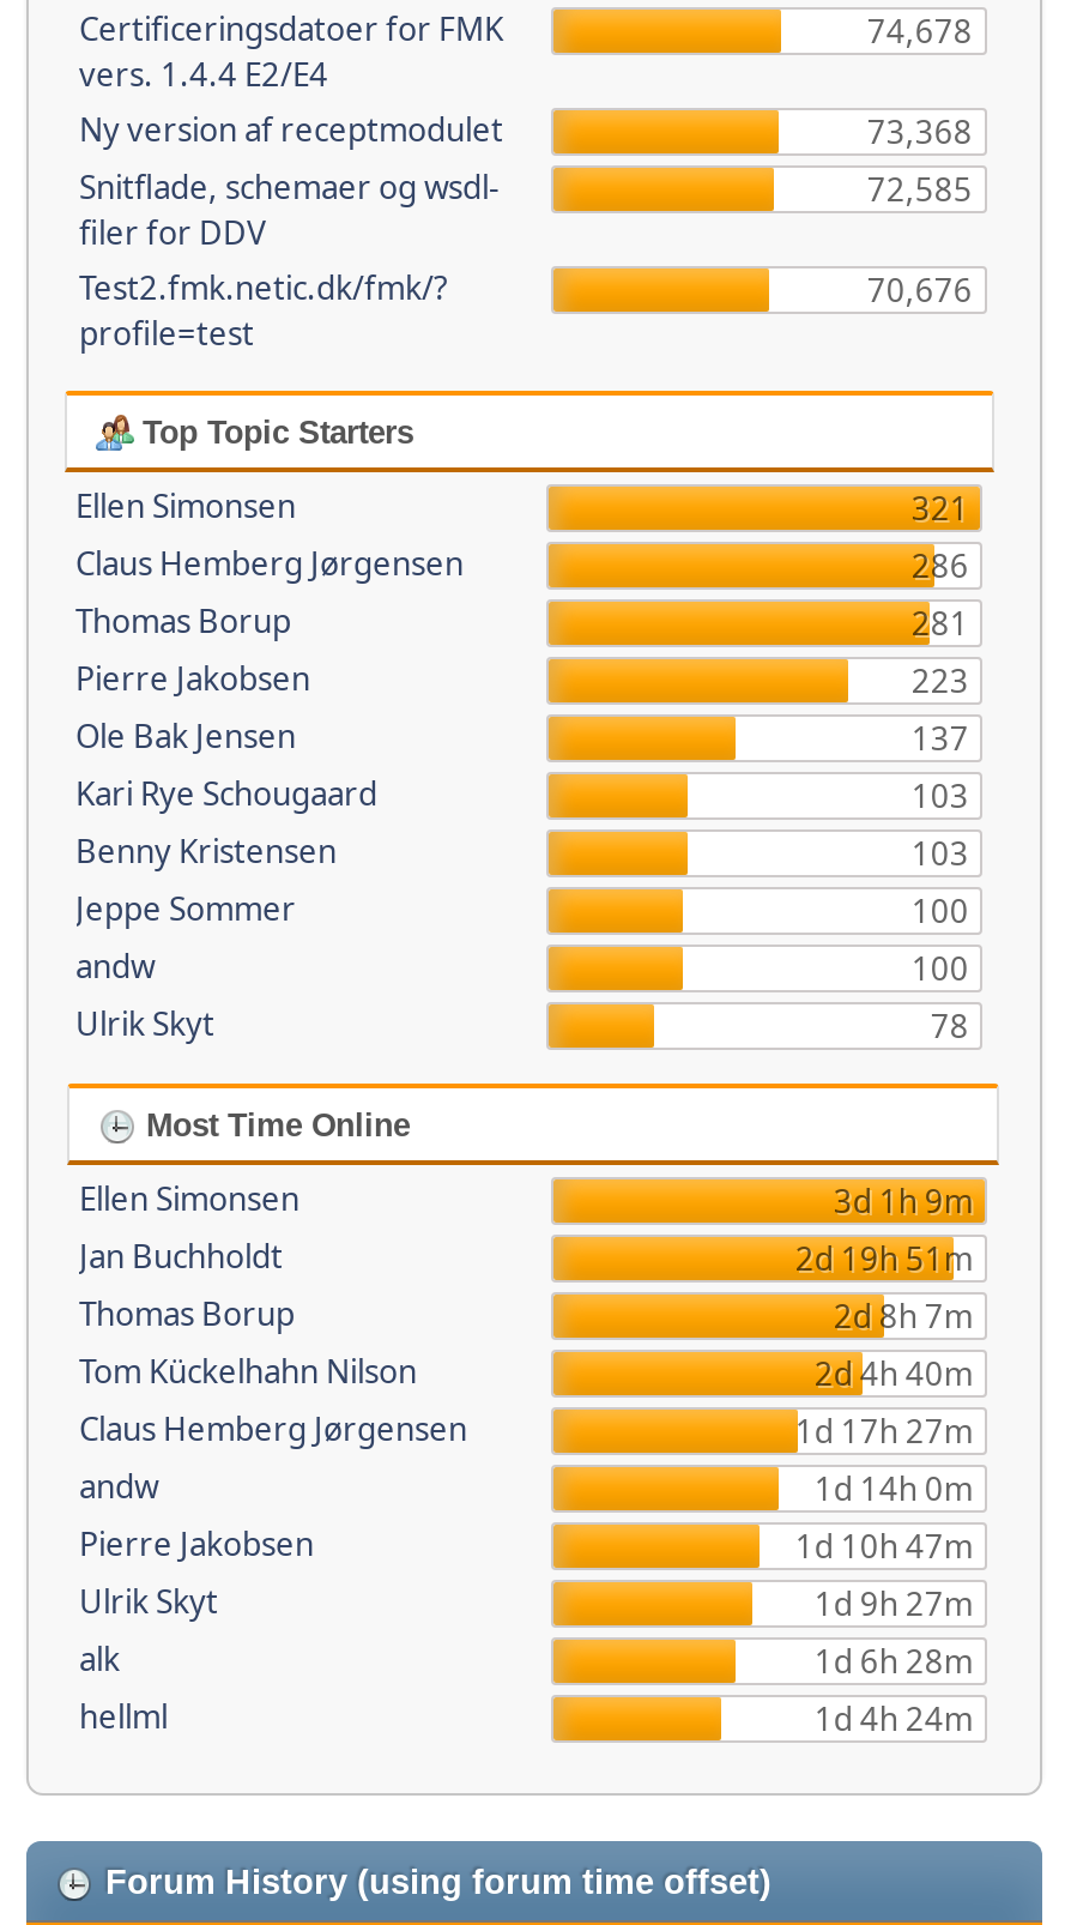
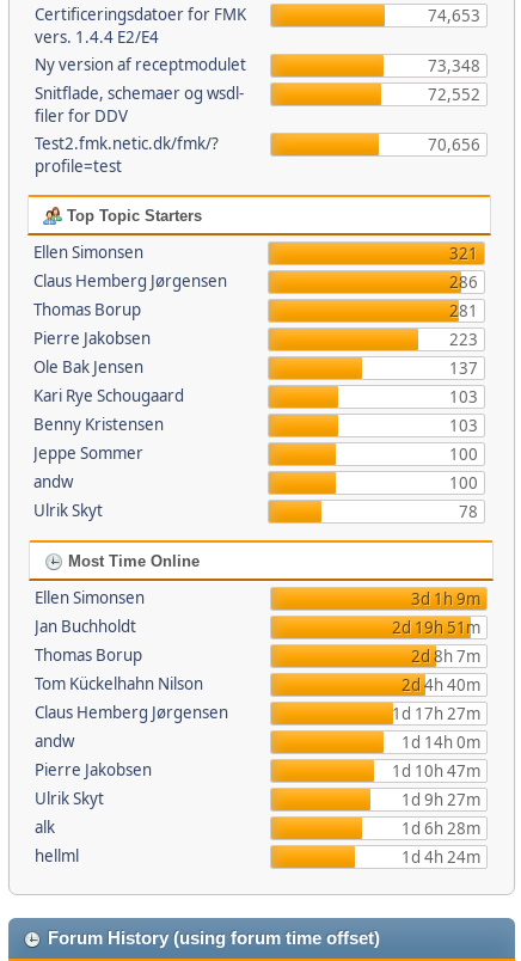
[867,10,972,53] 74,678 -> [428,5,480,26] 74,653
[867,110,972,153] 73,368 -> [428,55,480,76] 73,348
[867,168,972,211] 72,585 -> [428,84,480,105] 72,552
[867,268,972,312] 70,676 -> [428,134,480,155] 70,656

